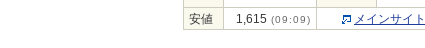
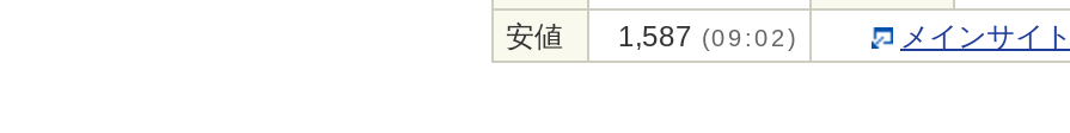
[189,12,311,26] 安値 1,615 (09:09) -> [506,20,797,53] 安値 1,587 (09:02)

